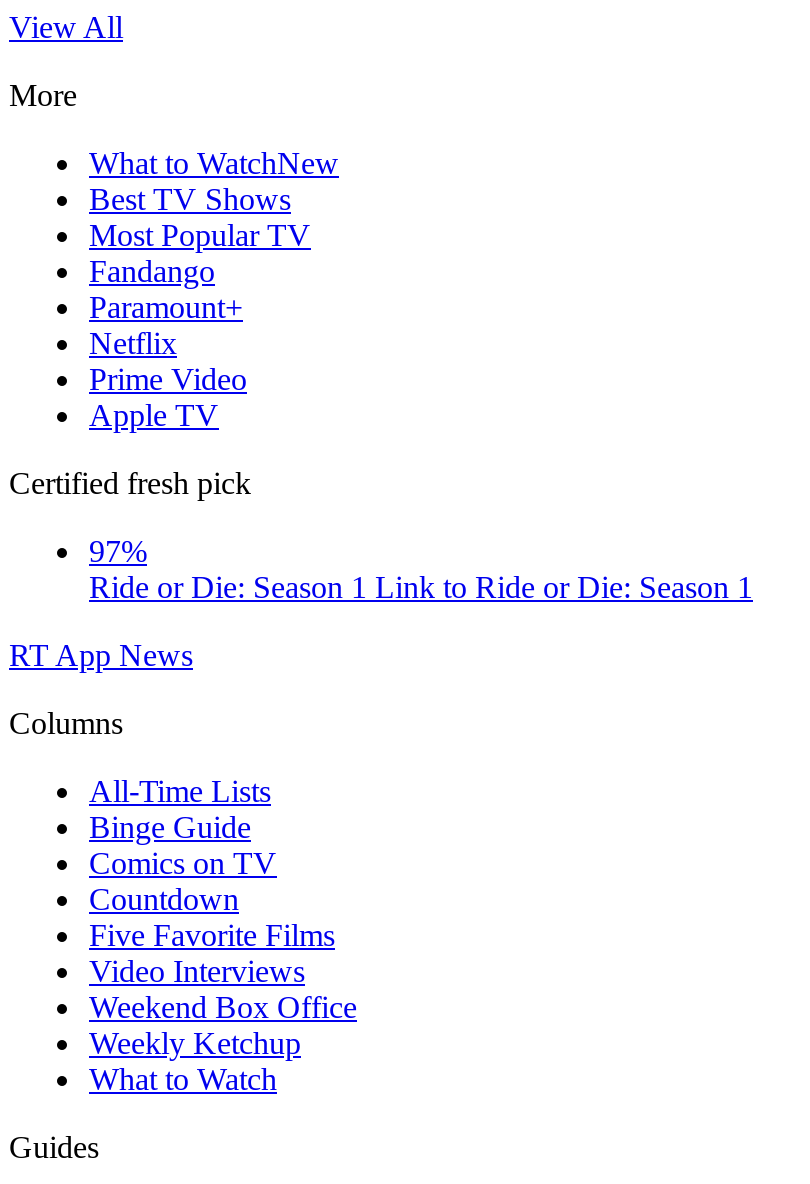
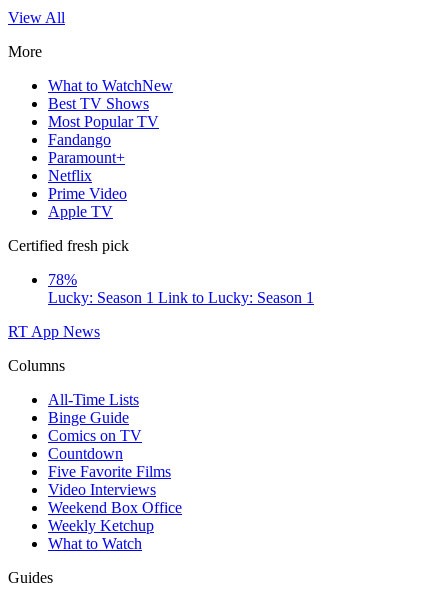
[89,534,753,604] 97% | Ride or Die: Season 1 Link to Ride or Die: Season 1 -> [48,271,314,306] 78% | Lucky: Season 1 Link to Lucky: Season 1

